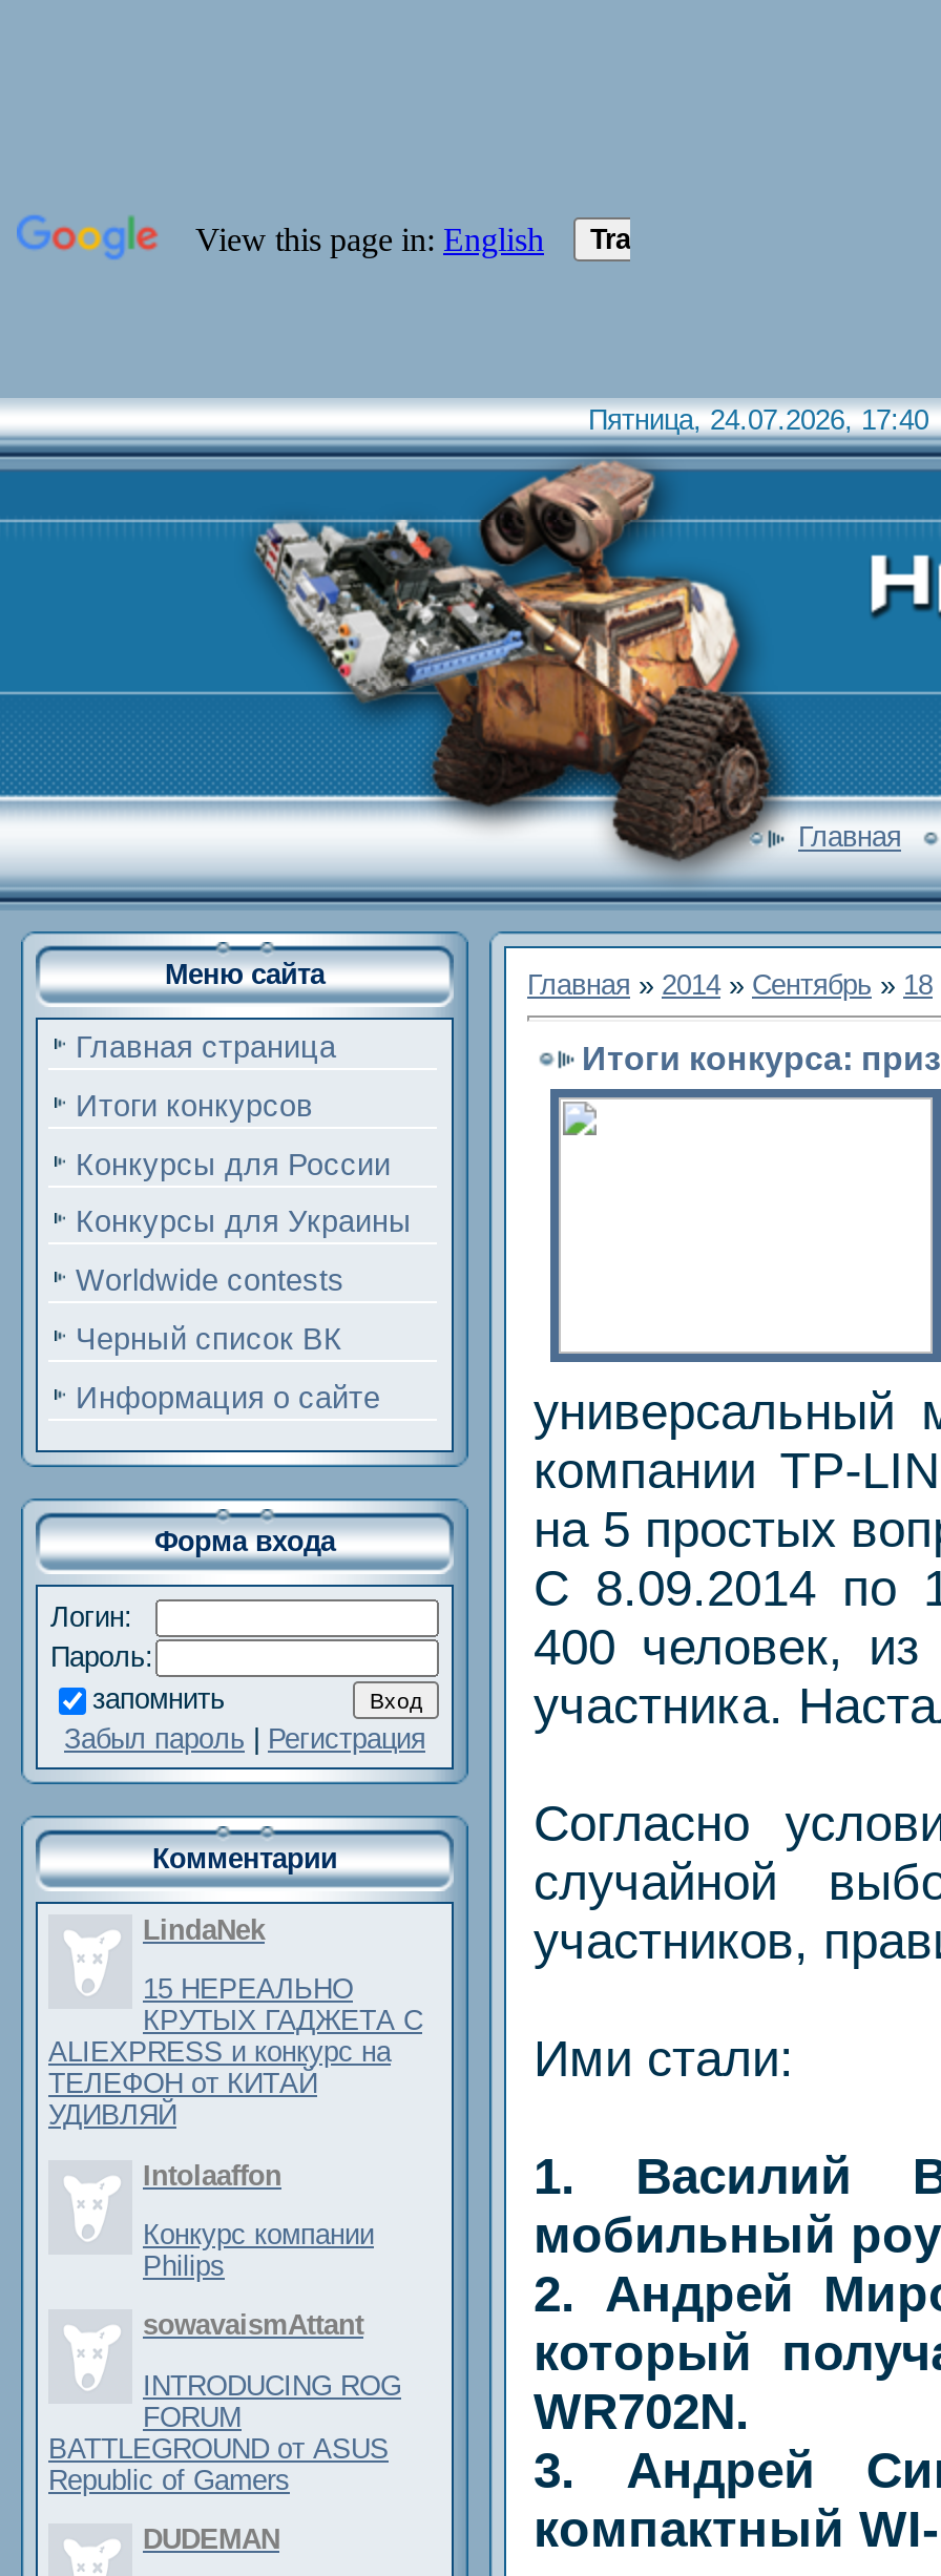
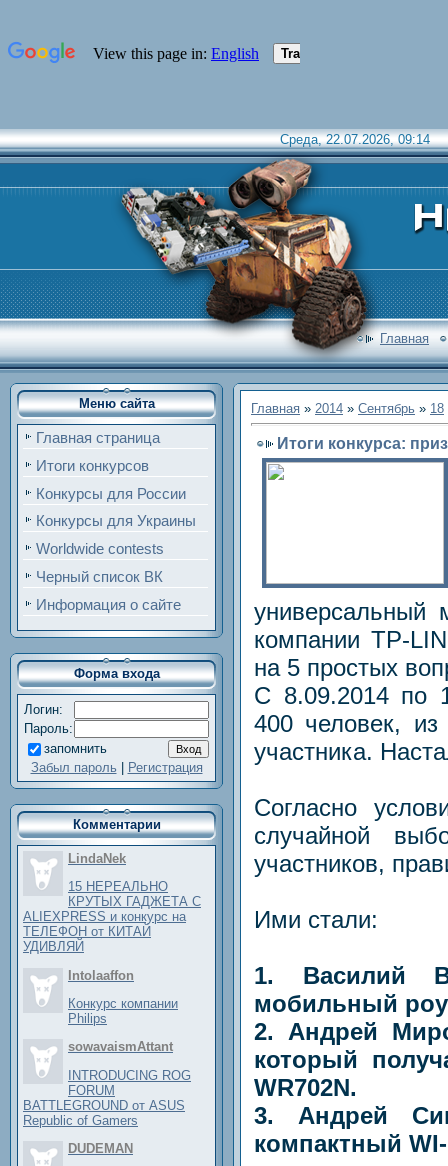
[588,404,928,436] Пятница, 24.07.2026, 17:40 -> [280,132,430,147] Среда, 22.07.2026, 09:14

